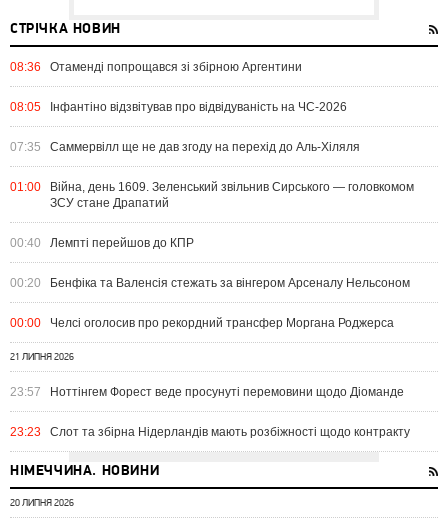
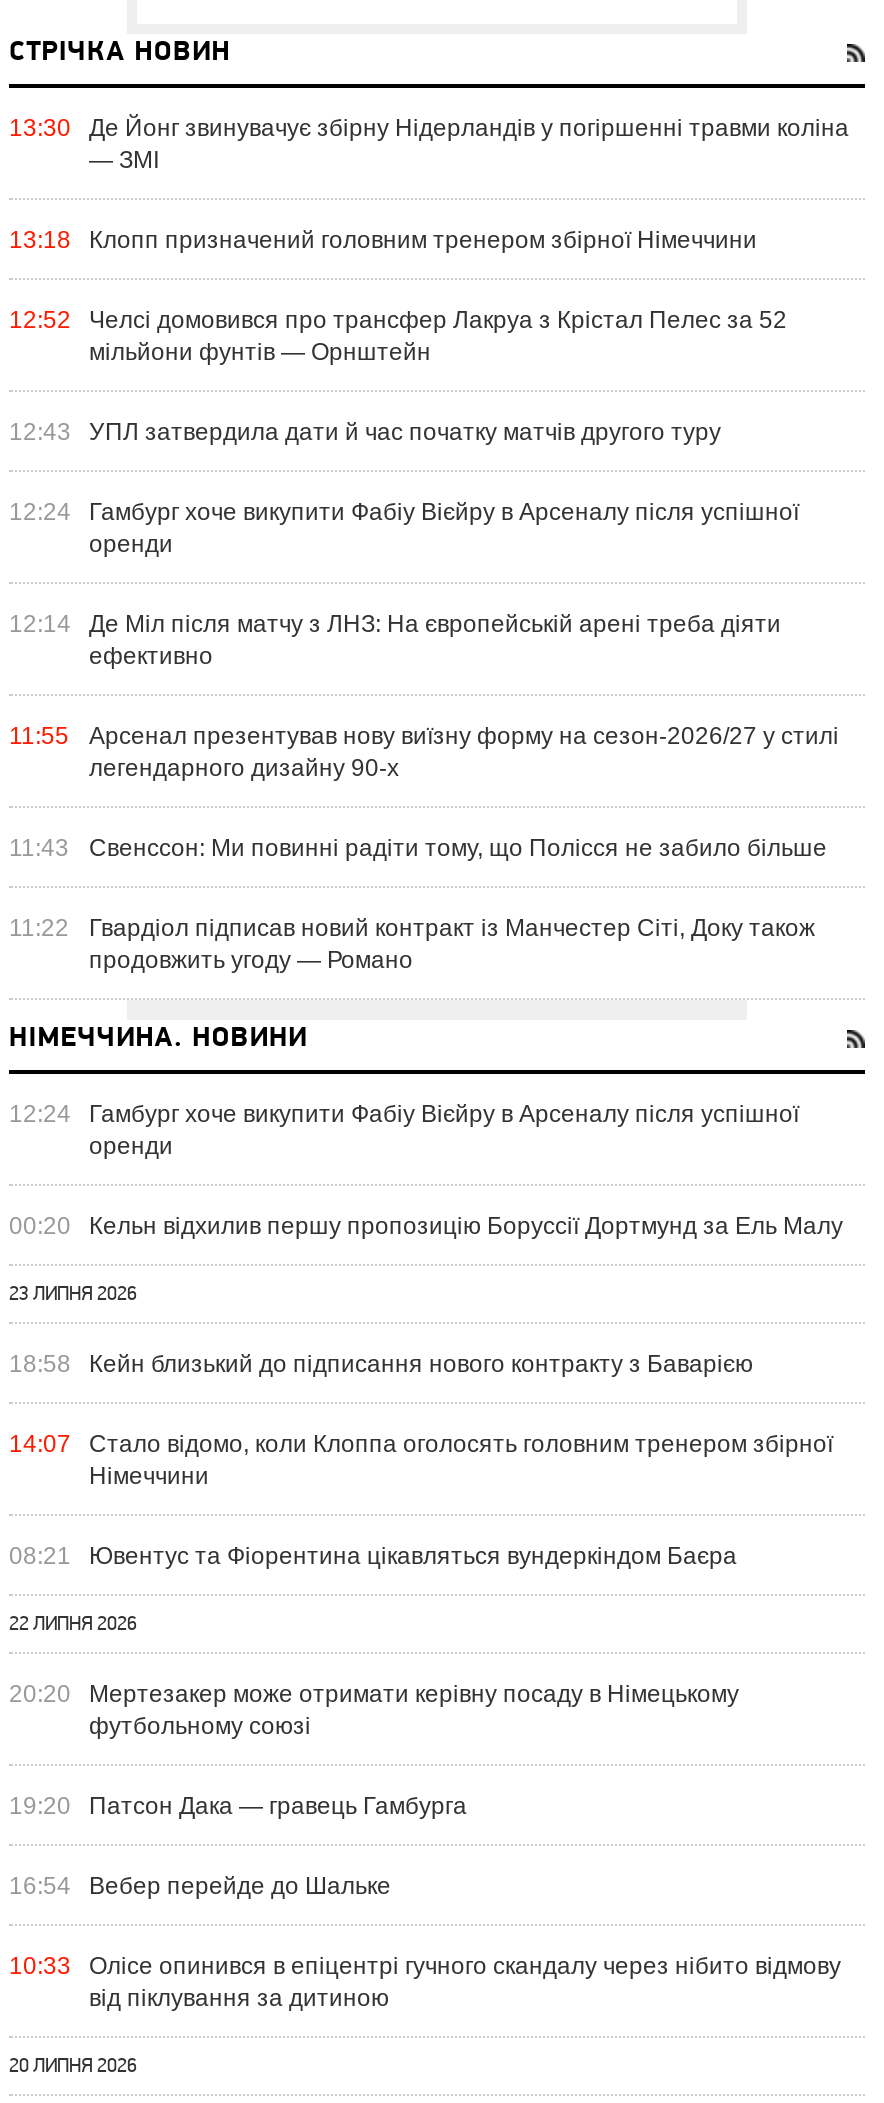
[10,60,414,250] 08:36 | Отаменді попрощався зі збірною Аргентини | 08:05 | Інфантіно відзвітував про відвідуваність на ЧС-2026 | 07:35 | Саммервілл ще не дав згоду на перехід до Аль-Хіляля | 01:00 | Війна, день 1609. Зеленський звільнив Сирського — головкомом | ЗСУ стане Драпатий | 00:40 | Лемпті перейшов до КПР -> [9,115,849,1161] 13:30 | Де Йонг звинувачує збірну Нідерландів у погіршенні травми коліна | — ЗМІ | 13:18 | Клопп призначений головним тренером збірної Німеччини | 12:52 | Челсі домовився про трансфер Лакруа з Крістал Пелес за 52 | мільйони фунтів — Орнштейн | 12:43 | УПЛ затвердила дати й час початку матчів другого туру | 12:24 | Гамбург хоче викупити Фабіу Вієйру в Арсеналу після успішної | оренди | 12:14 | Де Міл після матчу з ЛНЗ: На європейській арені треба діяти | ефективно | 11:55 | Арсенал презентував нову виїзну форму на сезон-2026/27 у стилі | легендарного дизайну 90-х | 11:43 | Свенссон: Ми повинні радіти тому, що Полісся не забило більше | 11:22 | Гвардіол підписав новий контракт із Манчестер Сіті, Доку також | продовжить угоду — Романо | 12:24 | Гамбург хоче викупити Фабіу Вієйру в Арсеналу після успішної | оренди
[10,276,410,439] Бенфіка та Валенсія стежать за вінгером Арсеналу Нельсоном | 00:00 | Челсі оголосив про рекордний трансфер Моргана Роджерса | 21 ЛИПНЯ 2026 | 23:57 | Ноттінгем Форест веде просунуті перемовини щодо Діоманде | 23:23 | Слот та збірна Нідерландів мають розбіжності щодо контракту -> [9,1213,843,2013] Кельн відхилив першу пропозицію Боруссії Дортмунд за Ель Малу | 23 ЛИПНЯ 2026 | 18:58 | Кейн близький до підписання нового контракту з Баварією | 14:07 | Стало відомо, коли Клоппа оголосять головним тренером збірної | Німеччини | 08:21 | Ювентус та Фіорентина цікавляться вундеркіндом Баєра | 22 ЛИПНЯ 2026 | 20:20 | Мертезакер може отримати керівну посаду в Німецькому | футбольному союзі | 19:20 | Патсон Дака — гравець Гамбурга | 16:54 | Вебер перейде до Шальке | 10:33 | Олісе опинився в епіцентрі гучного скандалу через нібито відмову | від піклування за дитиною
moved [10,464,159,479] -> [9,1025,307,1055]: НІМЕЧЧИНА. НОВИНИ

